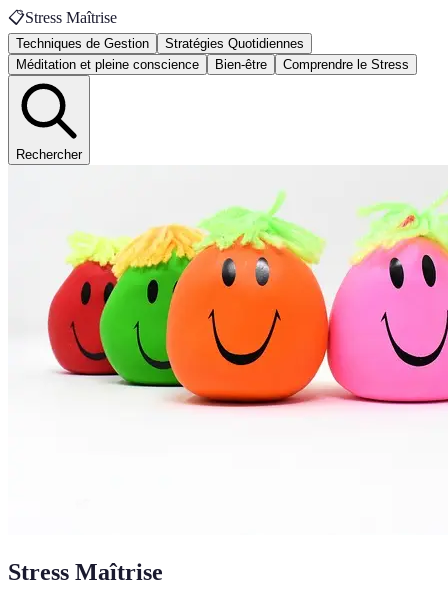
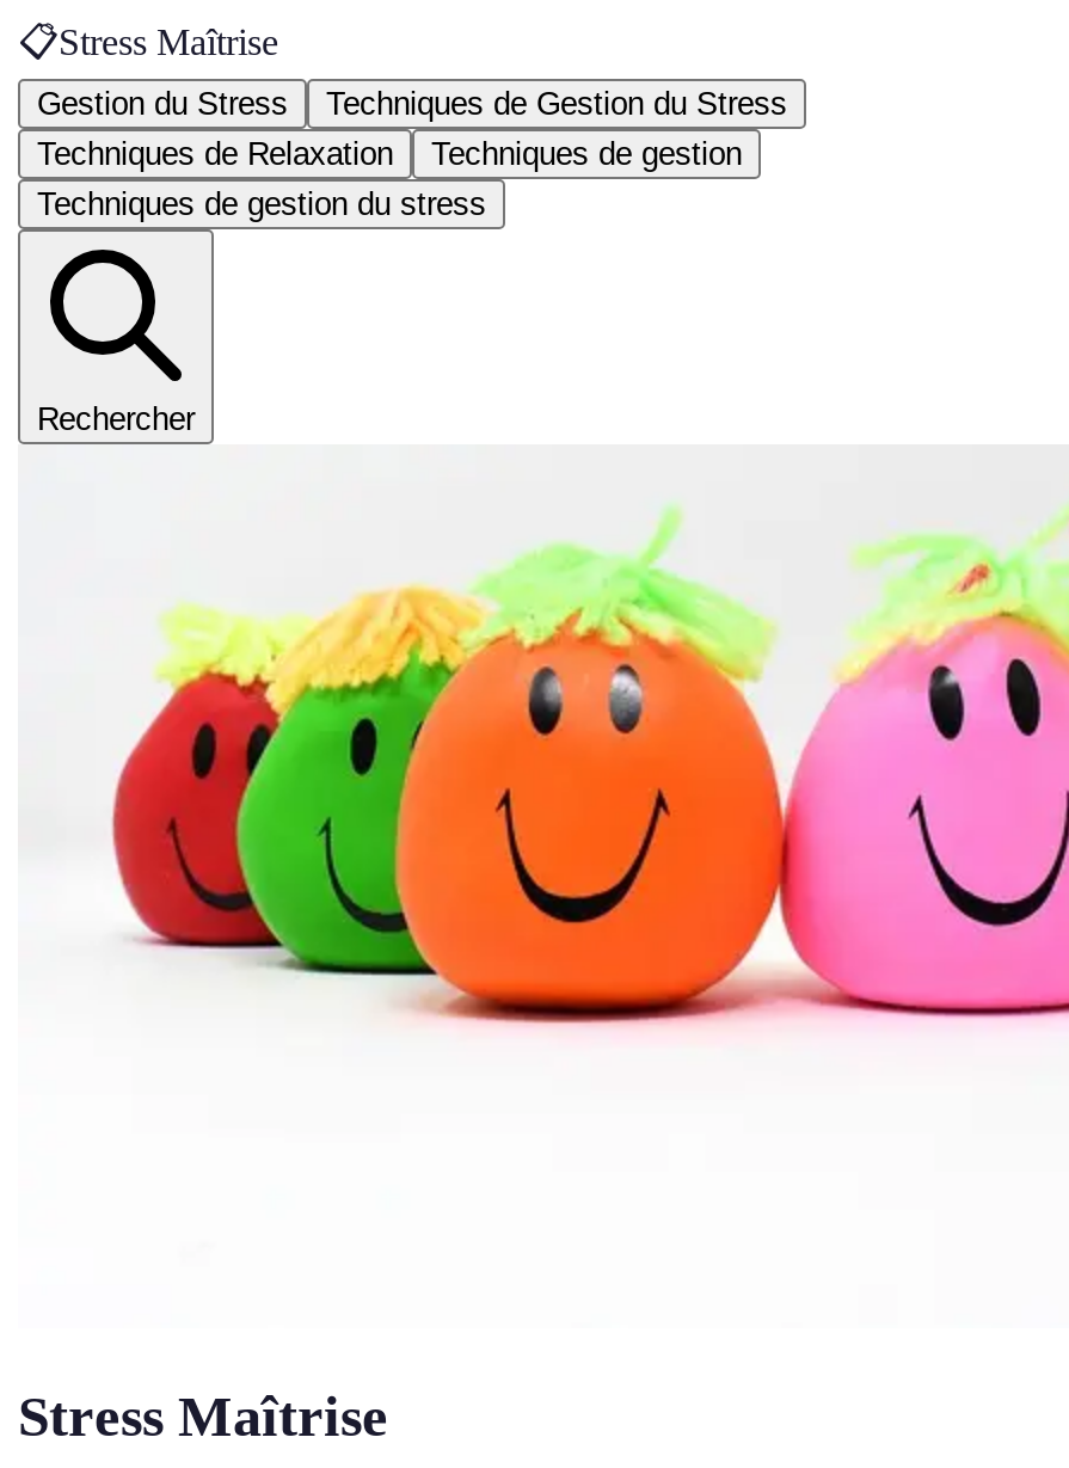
[16,36,409,72] Techniques de Gestion | Stratégies Quotidiennes | Méditation et pleine conscience | Bien-être | Comprendre le Stress -> [37,86,787,222] Gestion du Stress | Techniques de Gestion du Stress | Techniques de Relaxation | Techniques de gestion | Techniques de gestion du stress

